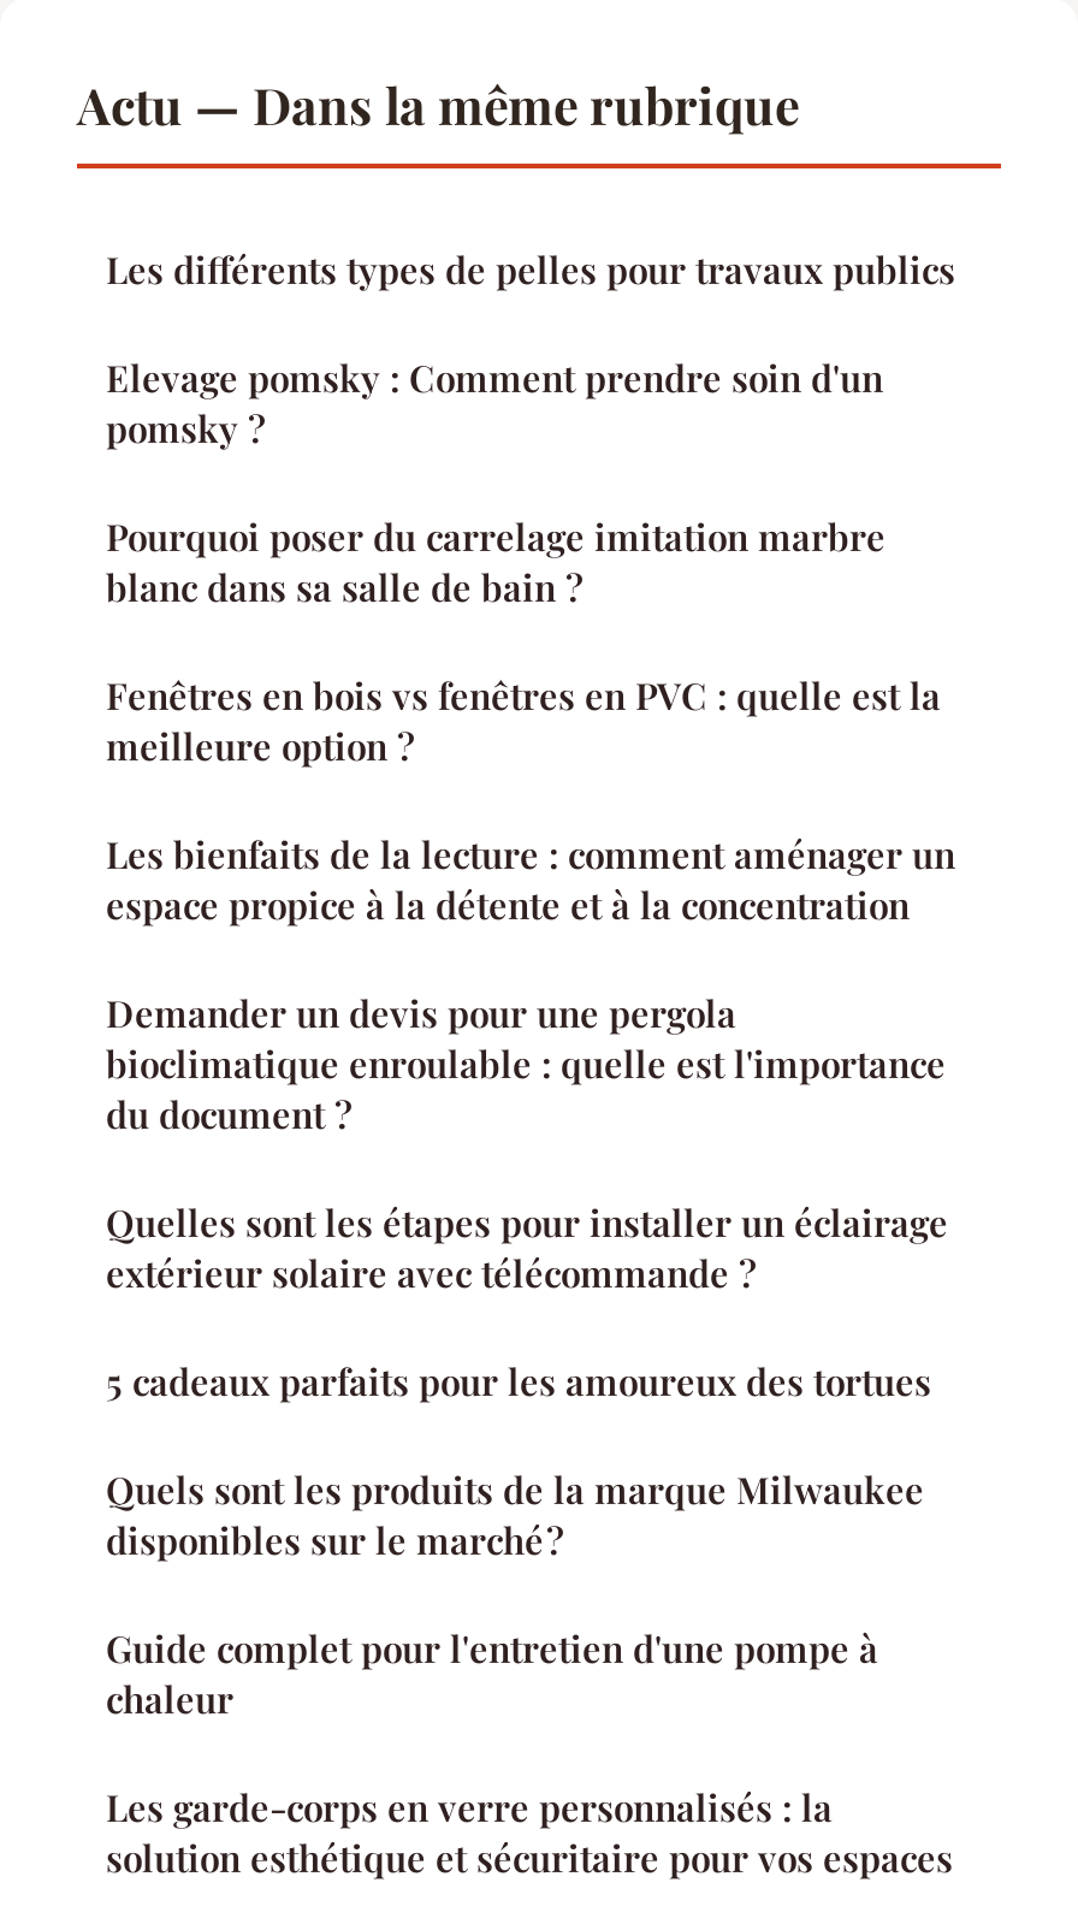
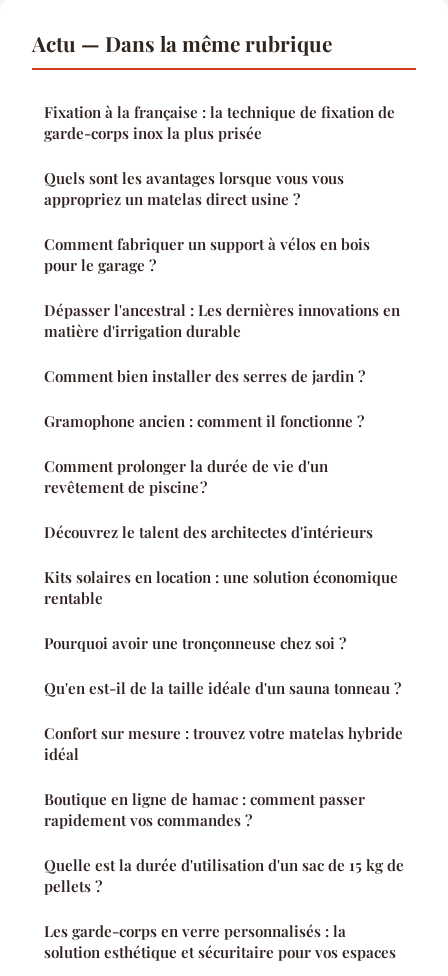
[106,246,955,1724] Les différents types de pelles pour travaux publics | Elevage pomsky : Comment prendre soin d'un | pomsky ? | Pourquoi poser du carrelage imitation marbre | blanc dans sa salle de bain ? | Fenêtres en bois vs fenêtres en PVC : quelle est la | meilleure option ? | Les bienfaits de la lecture : comment aménager un | espace propice à la détente et à la concentration | Demander un devis pour une pergola | bioclimatique enroulable : quelle est l'importance | du document ? | Quelles sont les étapes pour installer un éclairage | extérieur solaire avec télécommande ? | 5 cadeaux parfaits pour les amoureux des tortues | Quels sont les produits de la marque Milwaukee | disponibles sur le marché ? | Guide complet pour l'entretien d'une pompe à | chaleur -> [44,102,404,896] Fixation à la française : la technique de fixation de | garde-corps inox la plus prisée | Quels sont les avantages lorsque vous vous | appropriez un matelas direct usine ? | Comment fabriquer un support à vélos en bois | pour le garage ? | Dépasser l'ancestral : Les dernières innovations en | matière d'irrigation durable | Comment bien installer des serres de jardin ? | Gramophone ancien : comment il fonctionne ? | Comment prolonger la durée de vie d'un | revêtement de piscine ? | Découvrez le talent des architectes d'intérieurs | Kits solaires en location : une solution économique | rentable | Pourquoi avoir une tronçonneuse chez soi ? | Qu'en est-il de la taille idéale d'un sauna tonneau ? | Confort sur mesure : trouvez votre matelas hybride | idéal | Boutique en ligne de hamac : comment passer | rapidement vos commandes ? | Quelle est la durée d'utilisation d'un sac de 15 kg de | pellets ?

